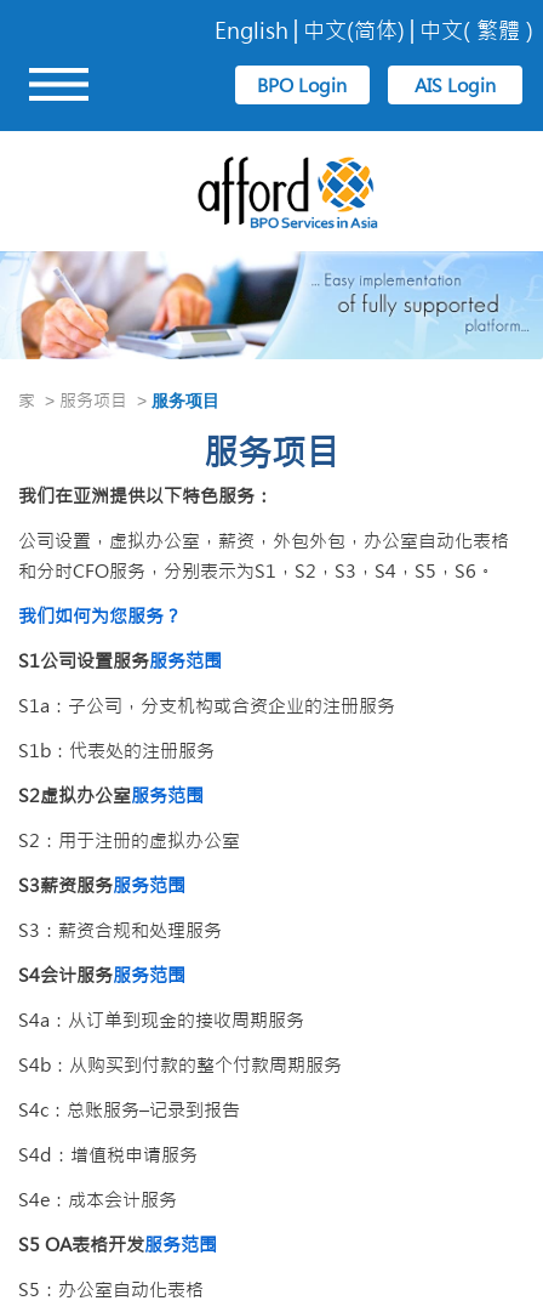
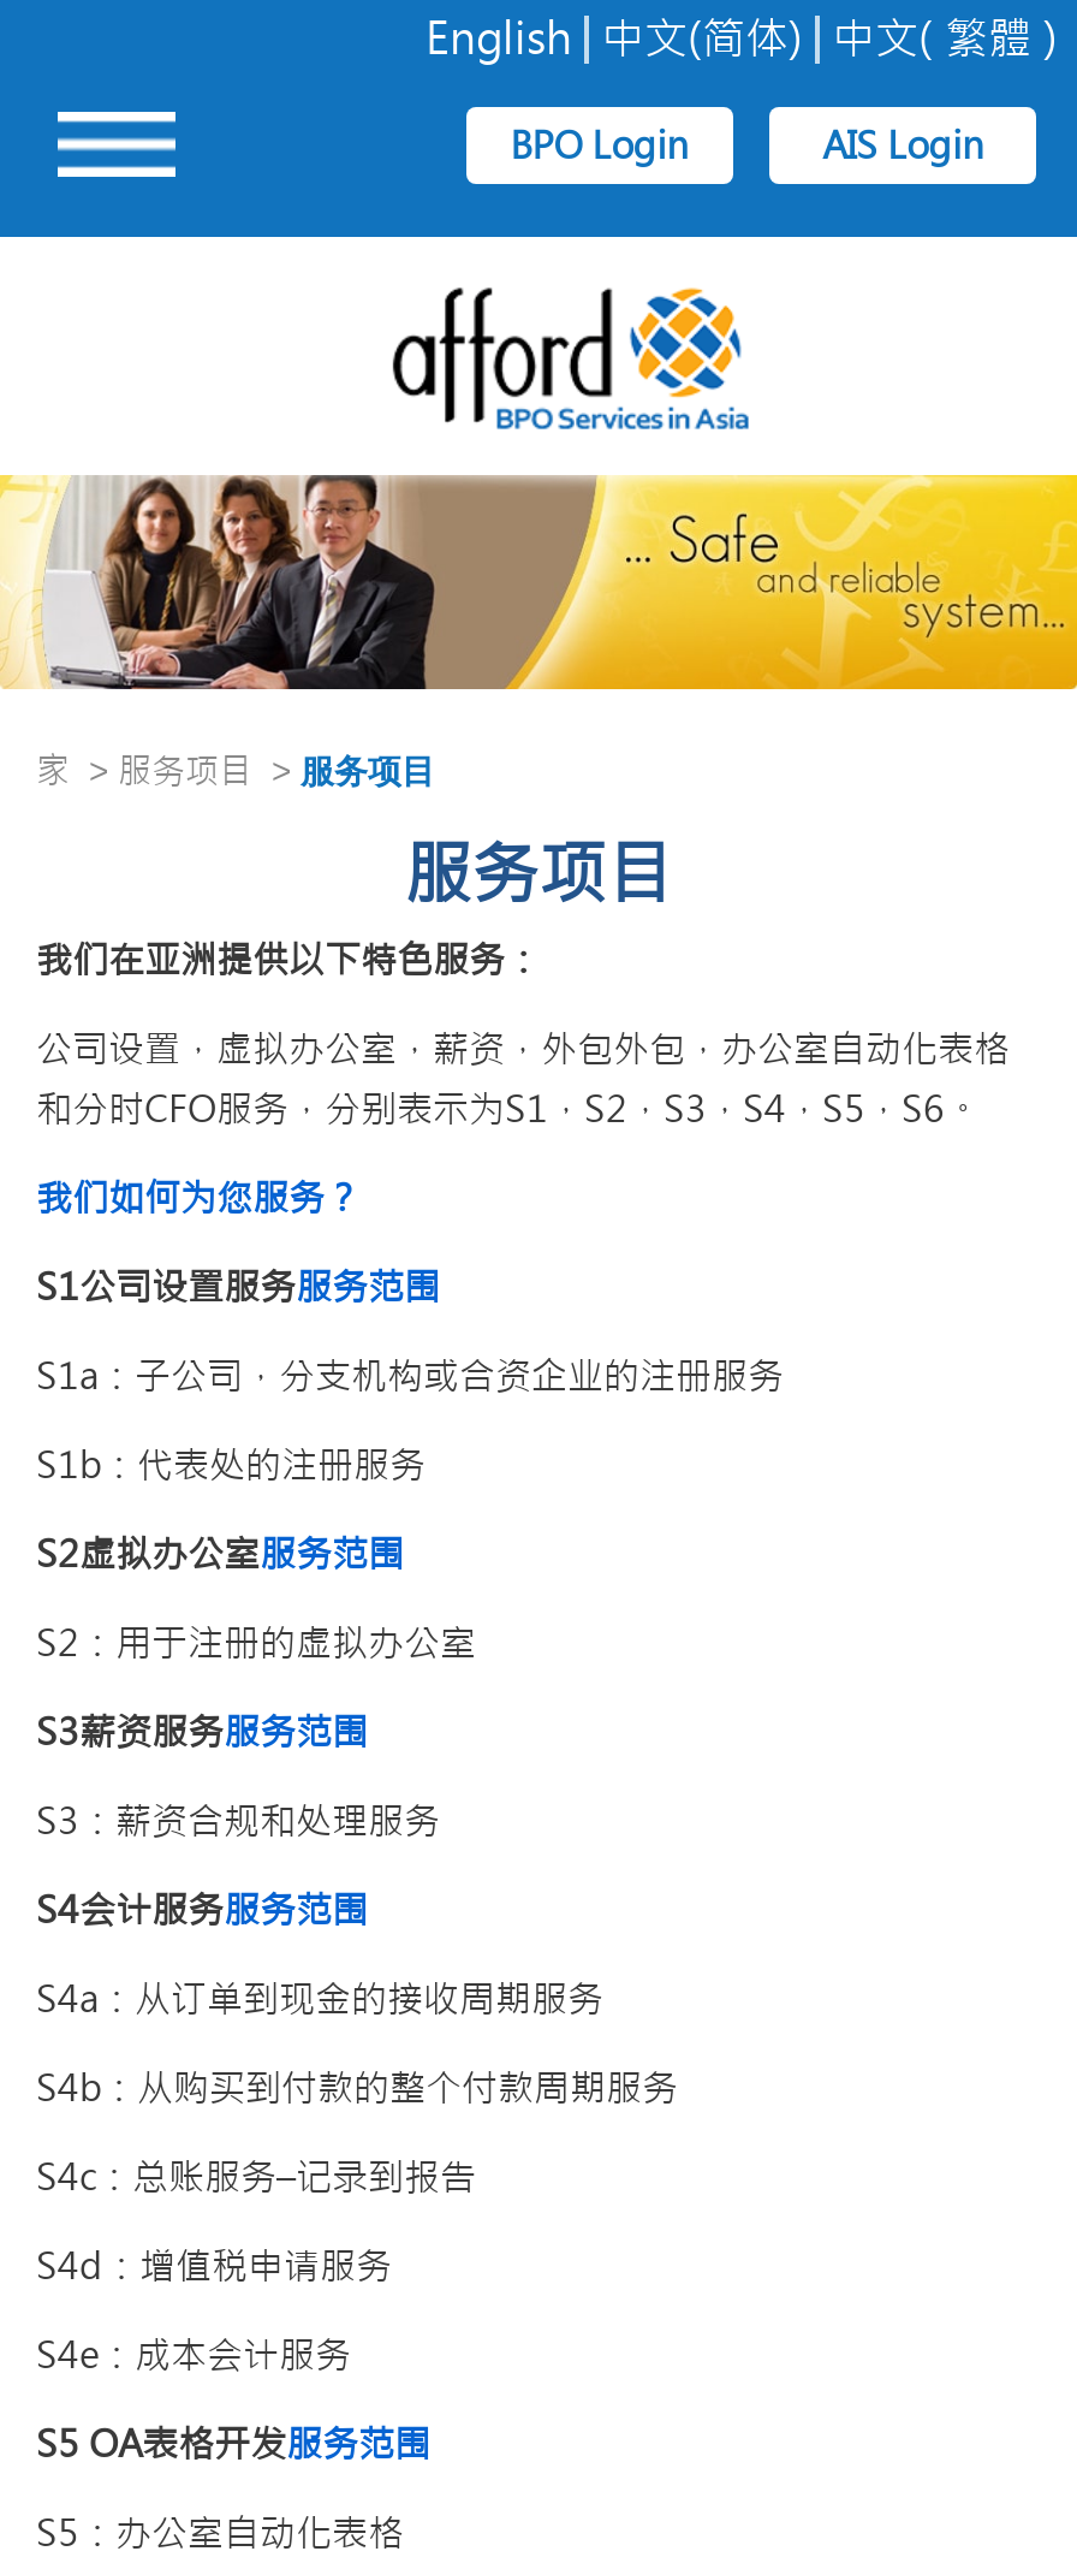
[4,250,539,360] [image] -> [7,473,1070,692] [image]

